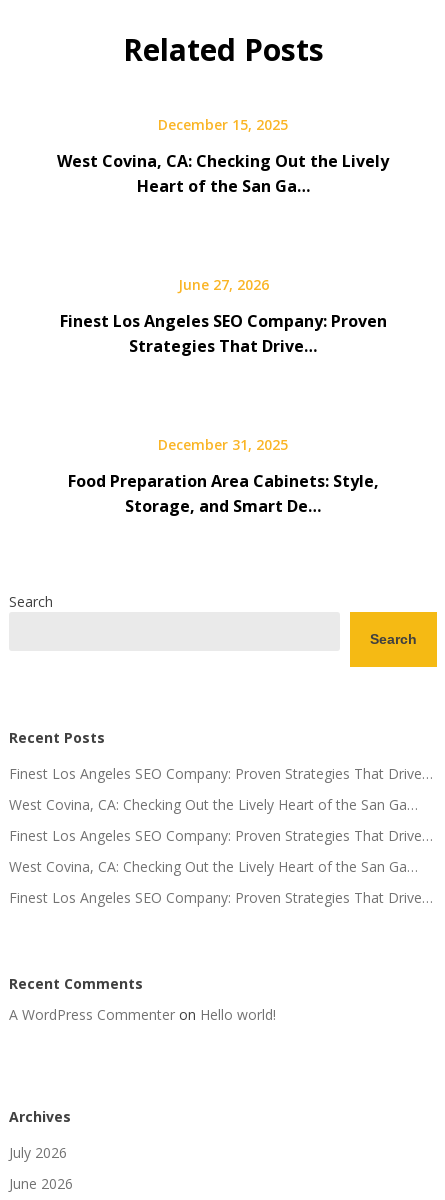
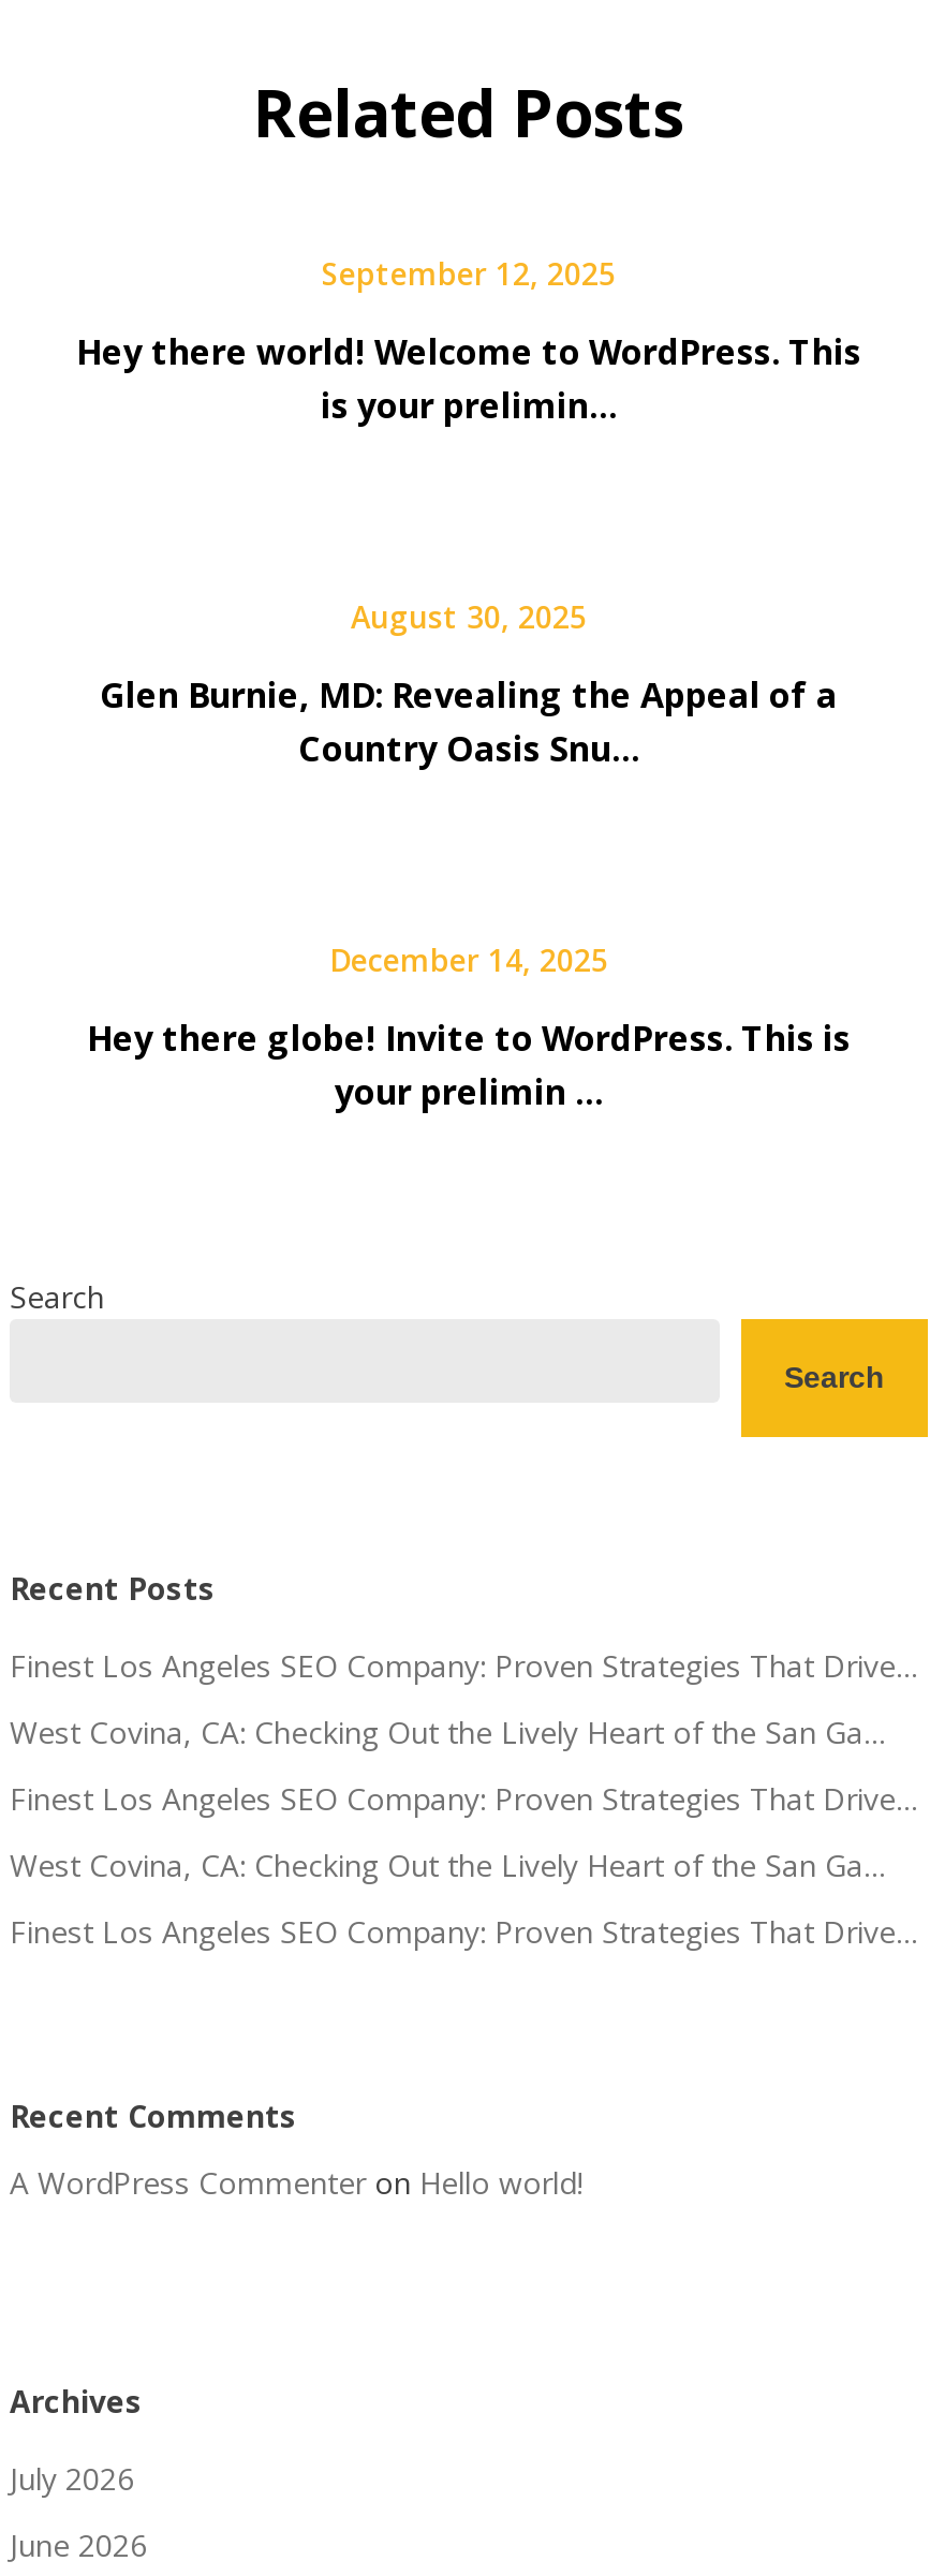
[158,114,288,133] December 15, 2025 -> [322,252,616,293] September 12, 2025
[57,149,389,196] West Covina, CA: Checking Out the Lively | Heart of the San Ga… -> [76,327,861,428] Hey there world! Welcome to WordPress. This | is your prelimin…
[177,274,268,293] June 27, 2026 -> [351,595,587,636] August 30, 2025
[59,309,386,356] Finest Los Angeles SEO Company: Proven | Strategies That Drive… -> [100,670,838,771] Glen Burnie, MD: Revealing the Appeal of a | Country Oasis Snu…
[158,434,288,453] December 31, 2025 -> [329,938,608,979] December 14, 2025
[67,469,378,516] Food Preparation Area Cabinets: Style, | Storage, and Smart De… -> [87,1013,851,1114] Hey there globe! Invite to WordPress. This is | your prelimin …

